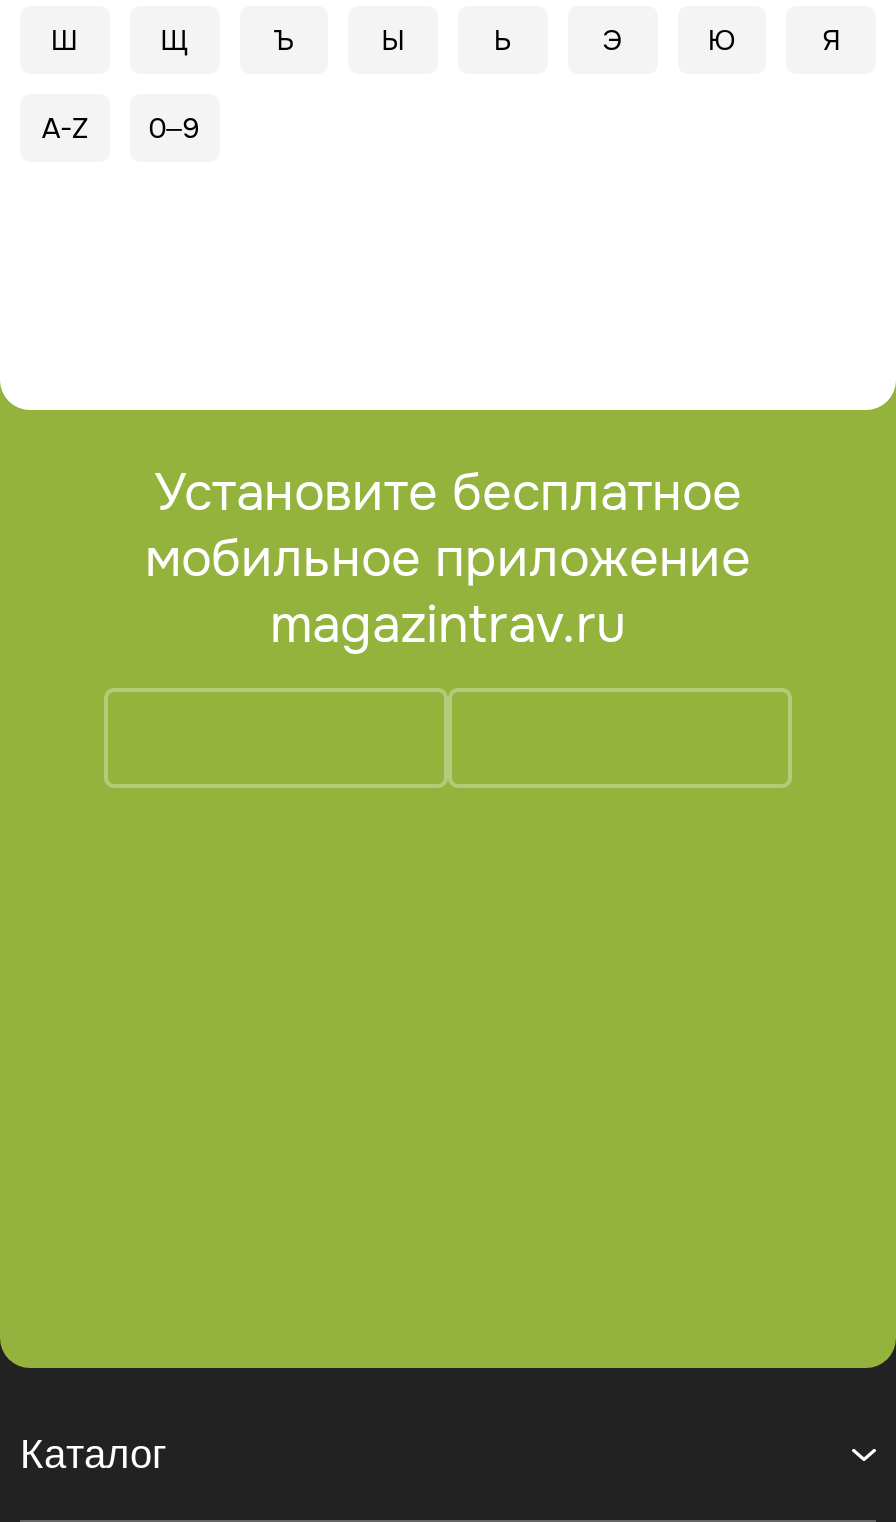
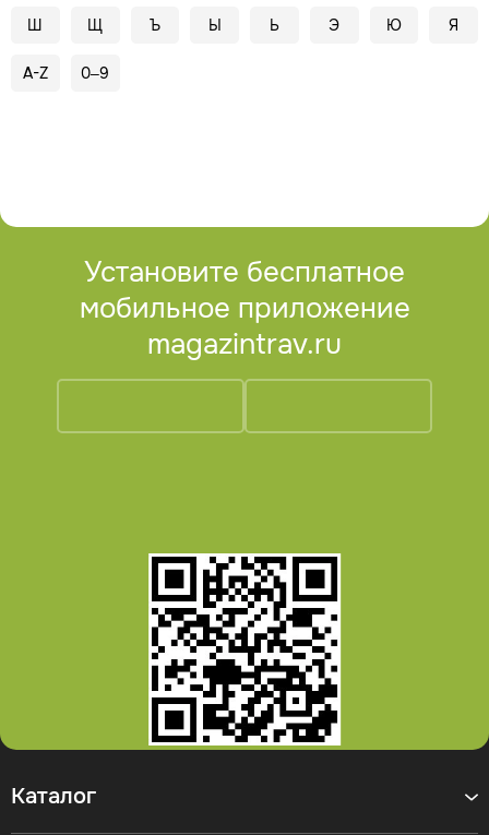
none -> [147,552,342,747] [image]

